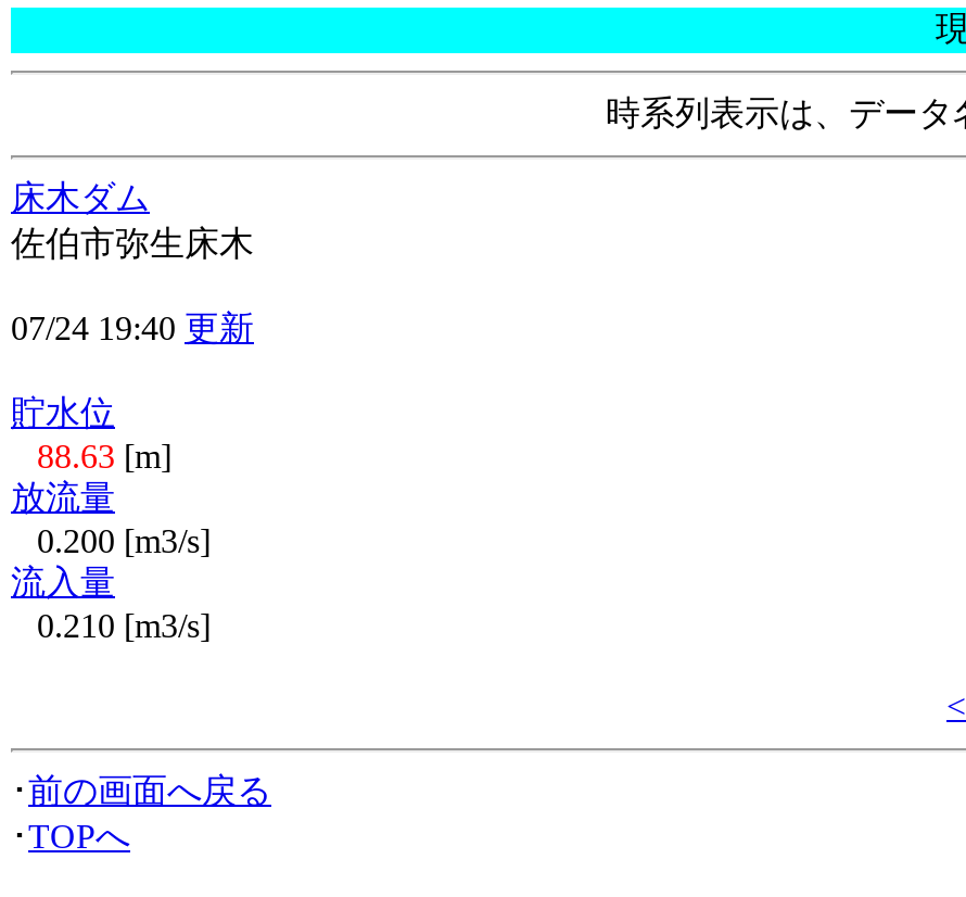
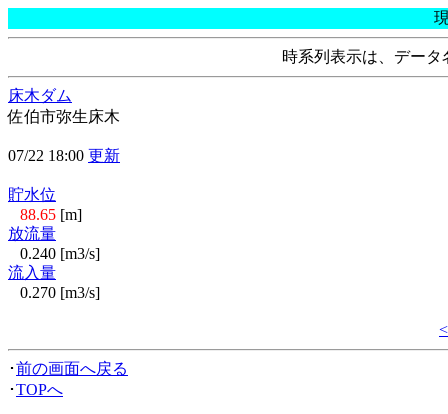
[11,309,254,346] 07/24 19:40更新 -> [8,147,120,164] 07/22 18:00更新
[11,438,171,475] 88.63 [m] -> [8,206,82,223] 88.65 [m]
[11,522,211,559] 0.200 [m3/s] -> [8,245,100,262] 0.240 [m3/s]
[11,607,211,644] 0.210 [m3/s] -> [8,284,100,301] 0.270 [m3/s]

